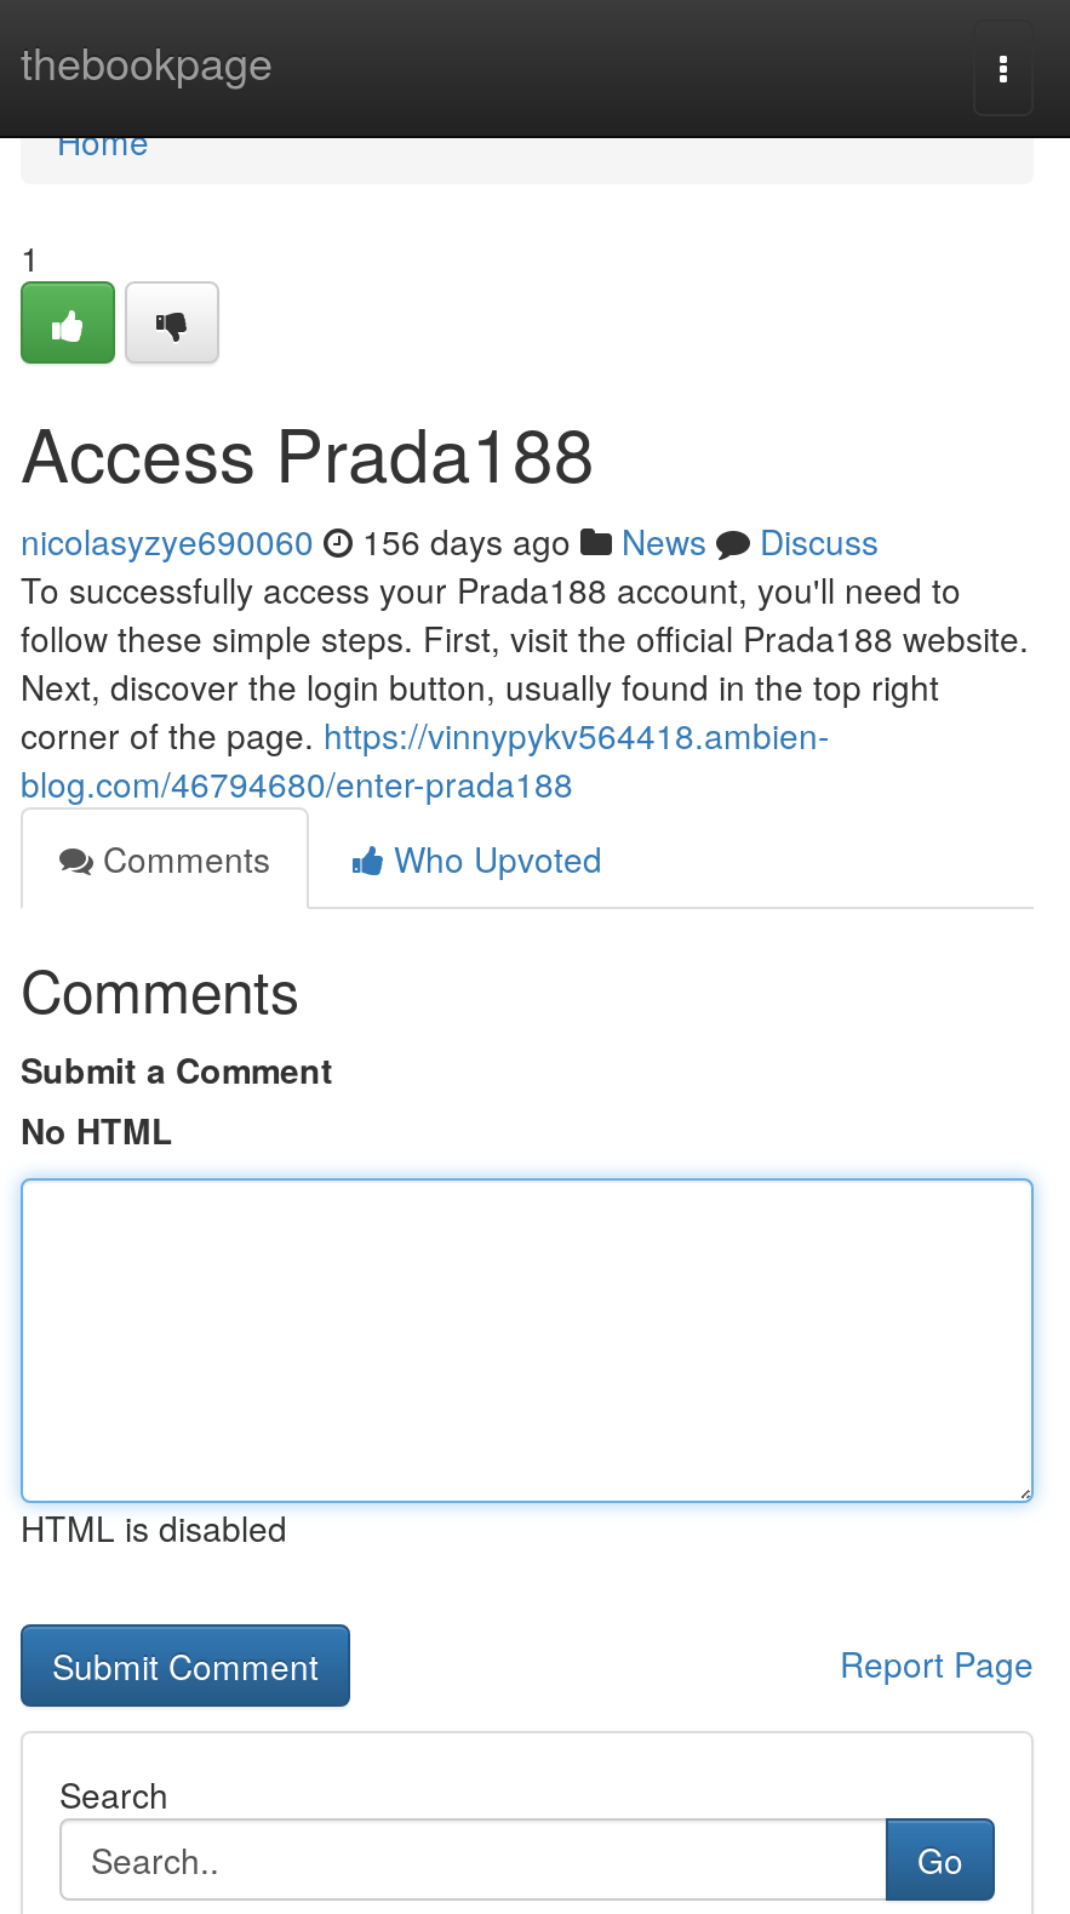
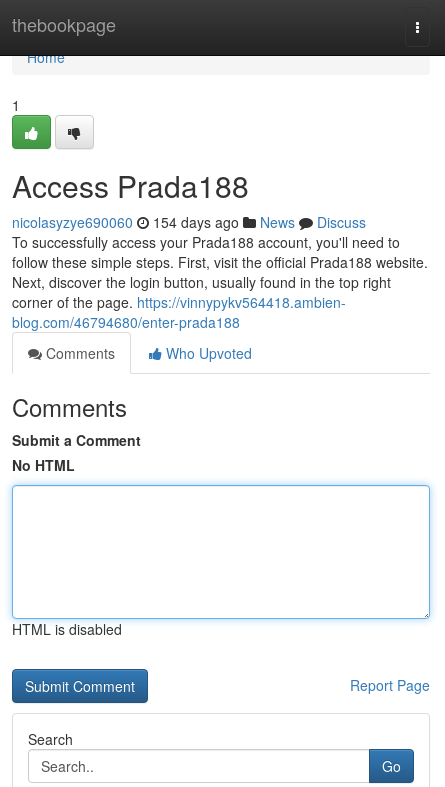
[21,516,879,565] nicolasyzye690060 156 days ago News Discuss -> [12,212,366,232] nicolasyzye690060 154 days ago News Discuss

